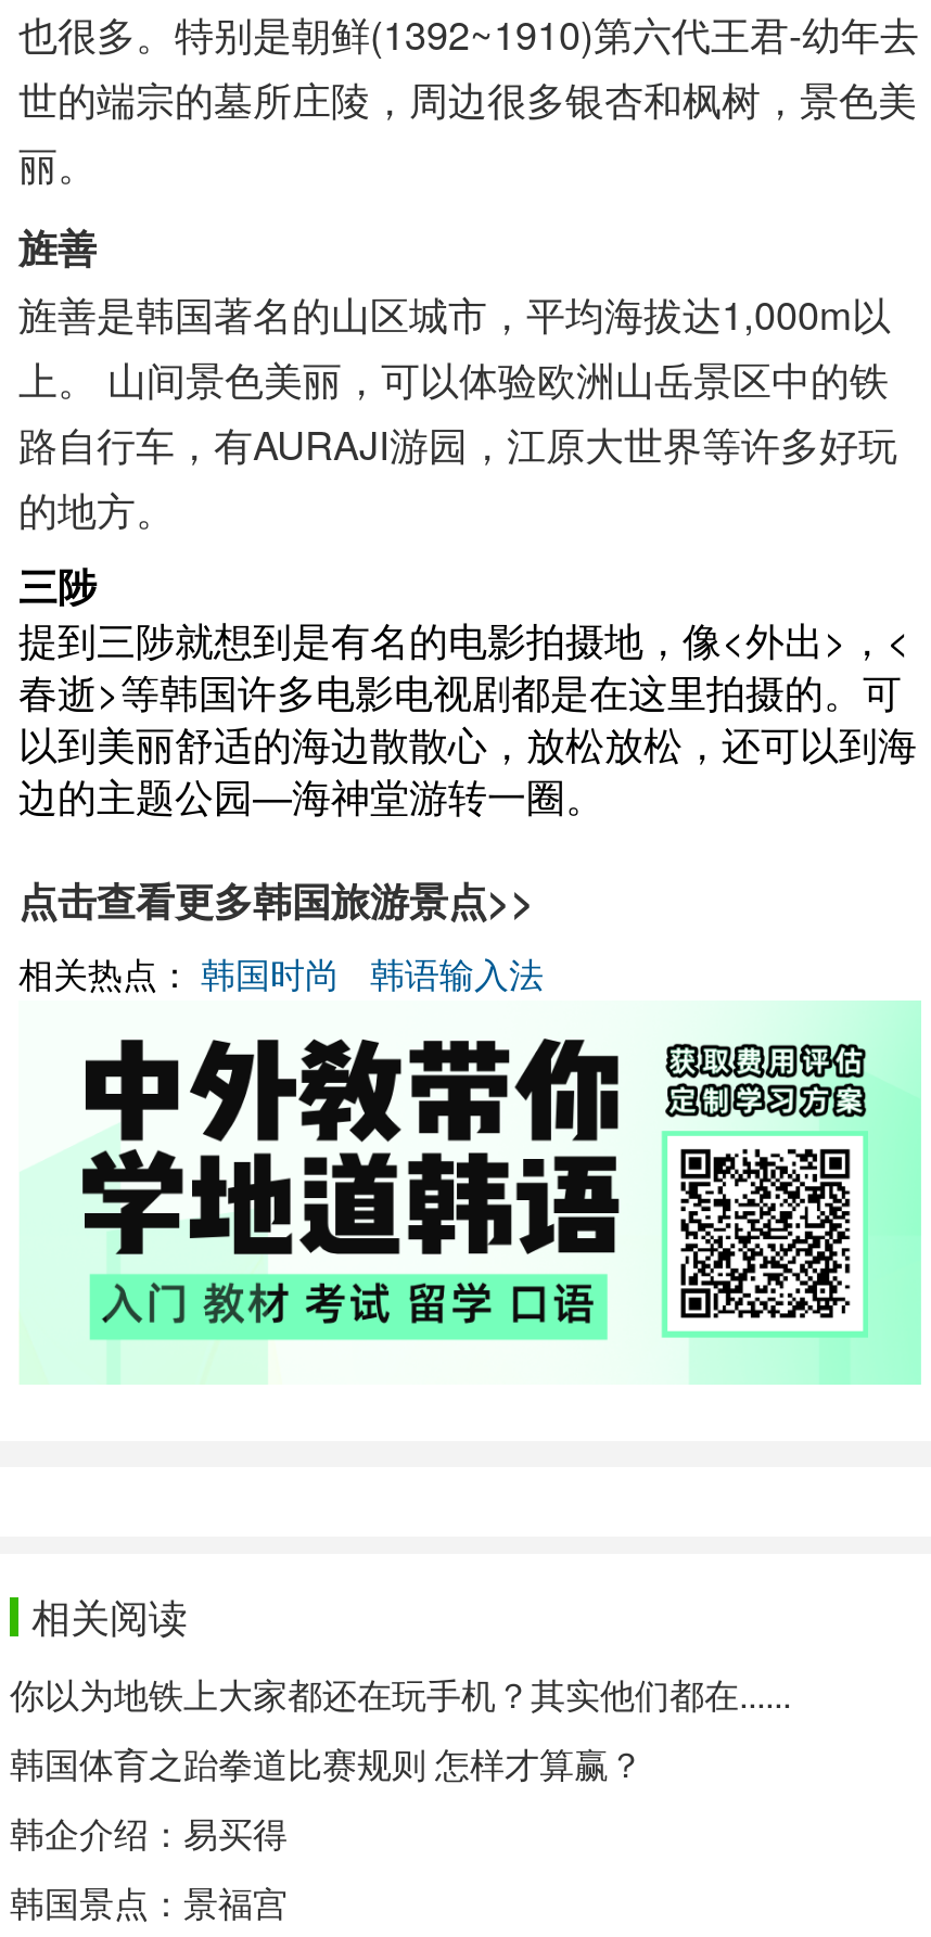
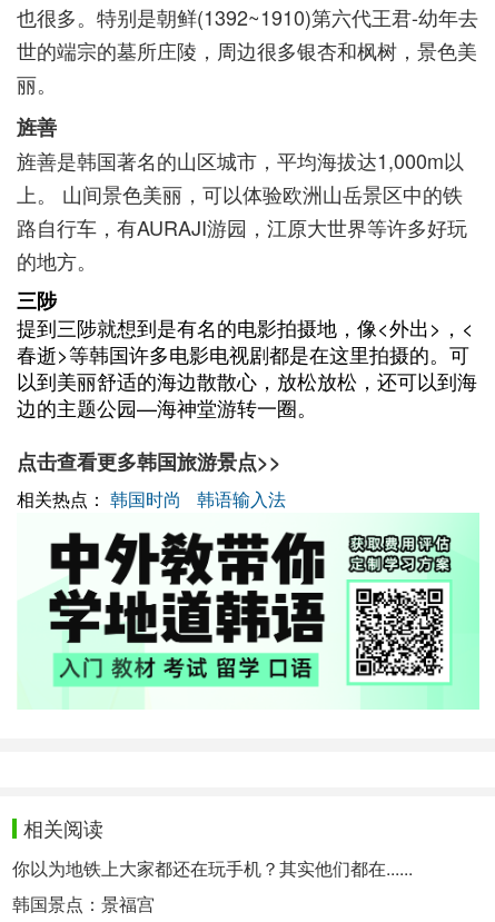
[10,1738,643,1858] 韩国体育之跆拳道比赛规则 怎样才算赢？ | 韩企介绍：易买得 -> none

